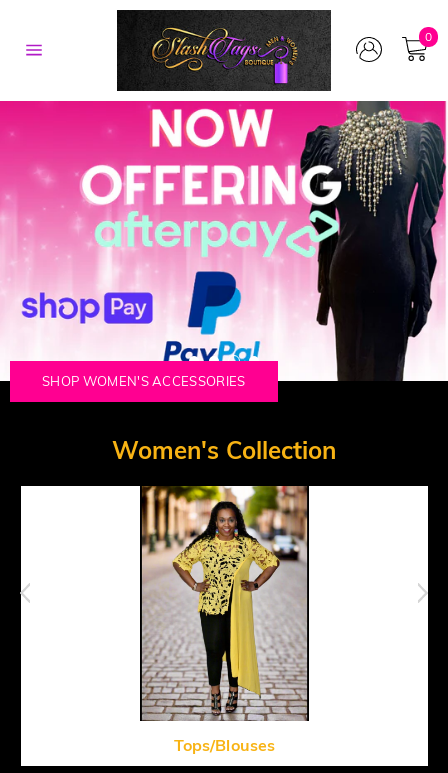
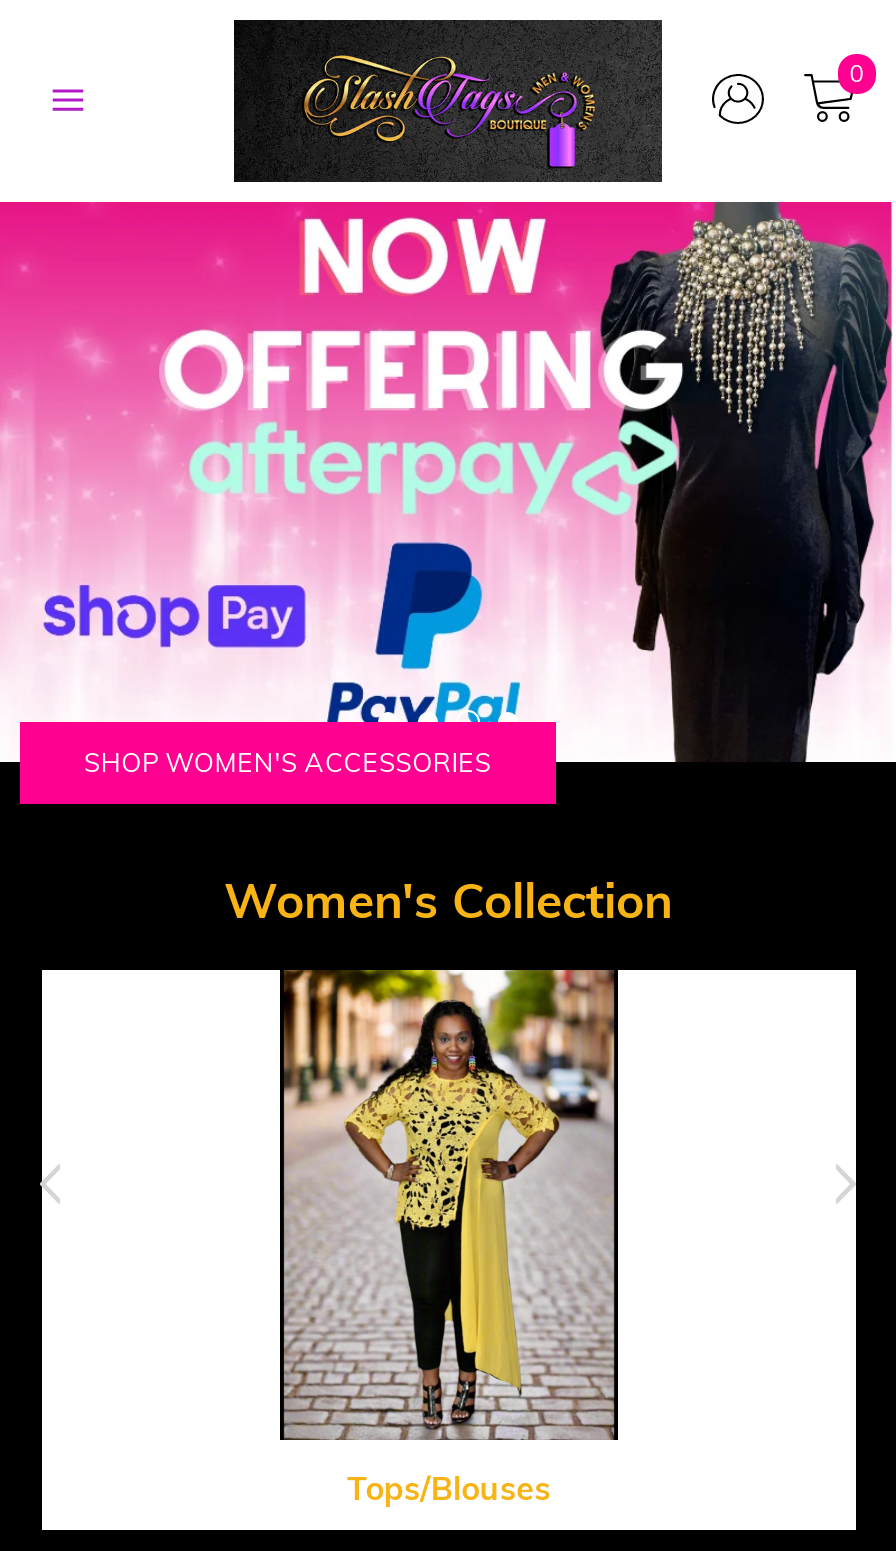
[42,373,246,389] SHOP WOMEN'S ACCESSORIES -> [84,746,590,778] SHOP MEN'S HATS AND ACCESSORIES

